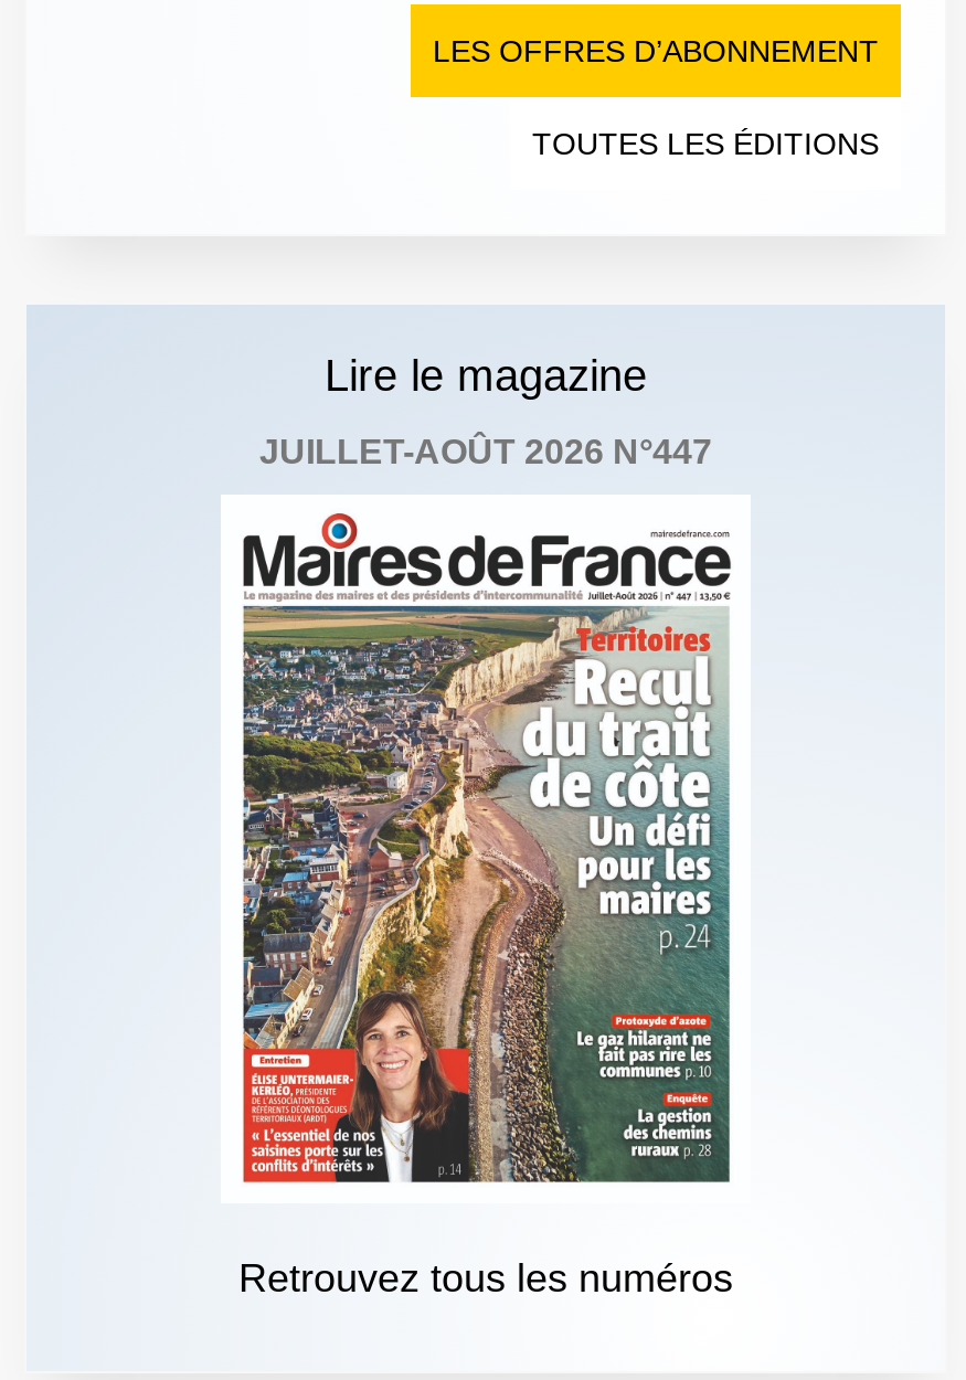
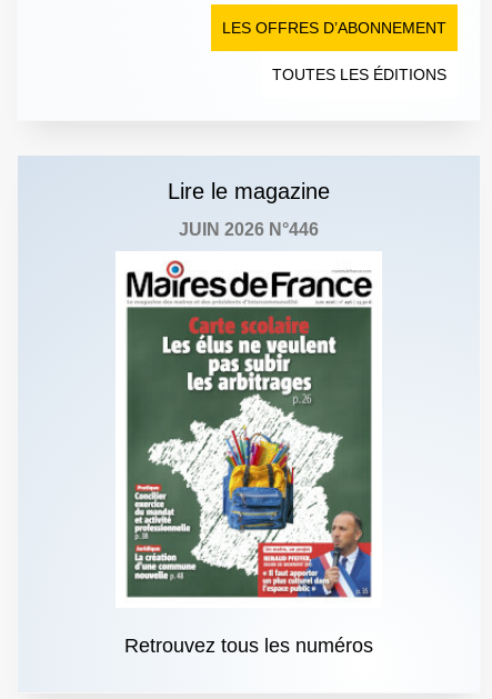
[259,433,712,470] JUILLET-AOÛT 2026 N°447 -> [179,220,319,239] JUIN 2026 N°446
[241,592,731,1183] [image] -> [125,274,372,598] [image]

